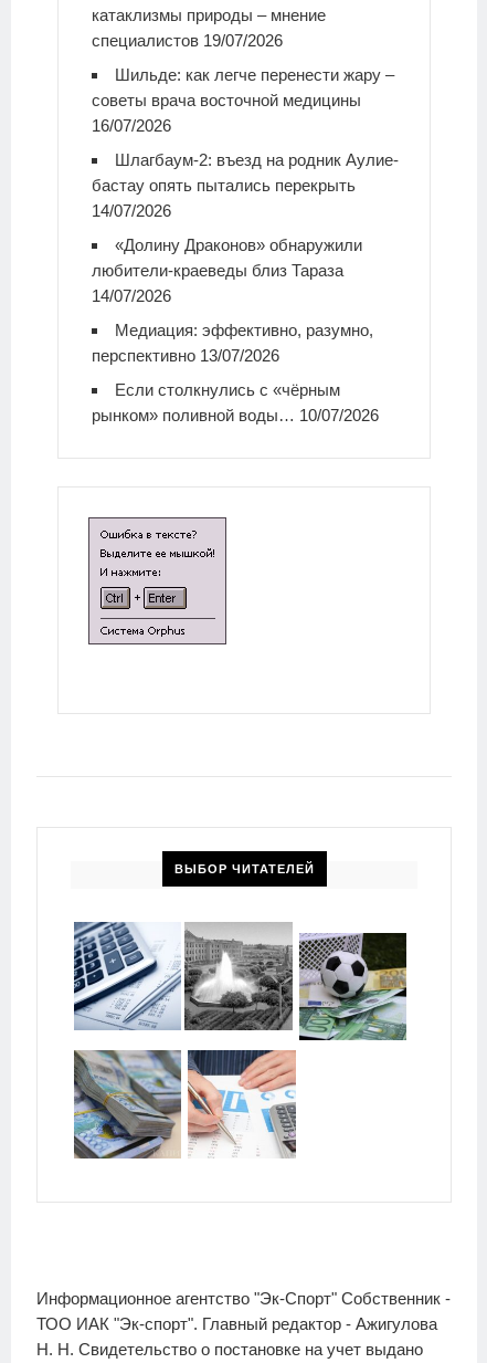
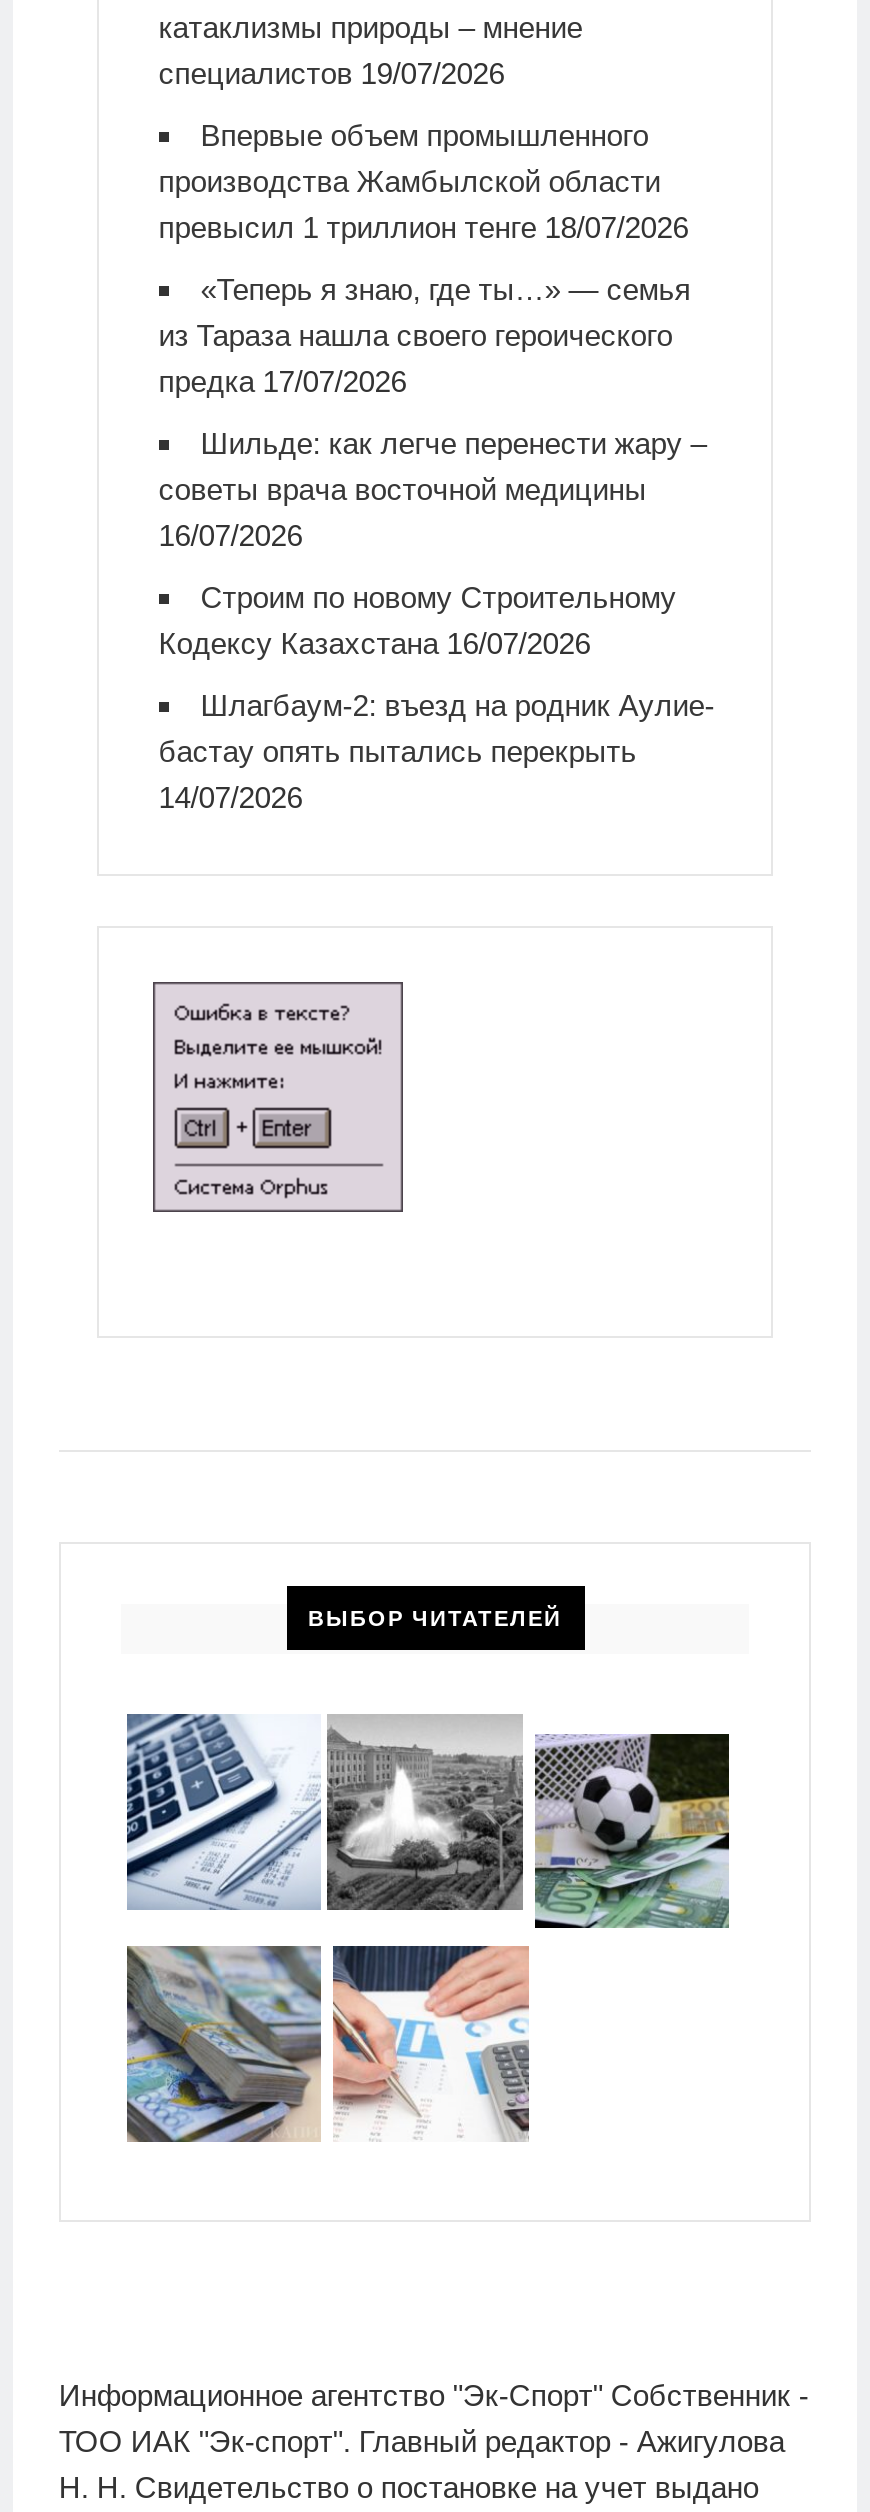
none -> [159,118,691,398] Впервые объем промышленного | производства Жамбылской области | превысил 1 триллион тенге 18/07/2026 | «Теперь я знаю, где ты…» — семья | из Тараза нашла своего героического | предка 17/07/2026
moved [91,65,394,135] -> [159,426,707,552]: Шильде: как легче перенести жару – | советы врача восточной медицины | 16/07/2026
none -> [159,580,677,660] Строим по новому Строительному | Кодексу Казахстана 16/07/2026
moved [91,150,398,220] -> [159,688,715,814]: Шлагбаум-2: въезд на родник Аулие- | бастау опять пытались перекрыть | 14/07/2026
[91,235,379,424] «Долину Драконов» обнаружили | любители-краеведы близ Тараза | 14/07/2026 | Медиация: эффективно, разумно, | перспективно 13/07/2026 | Если столкнулись с «чёрным | рынком» поливной воды… 10/07/2026 -> none

